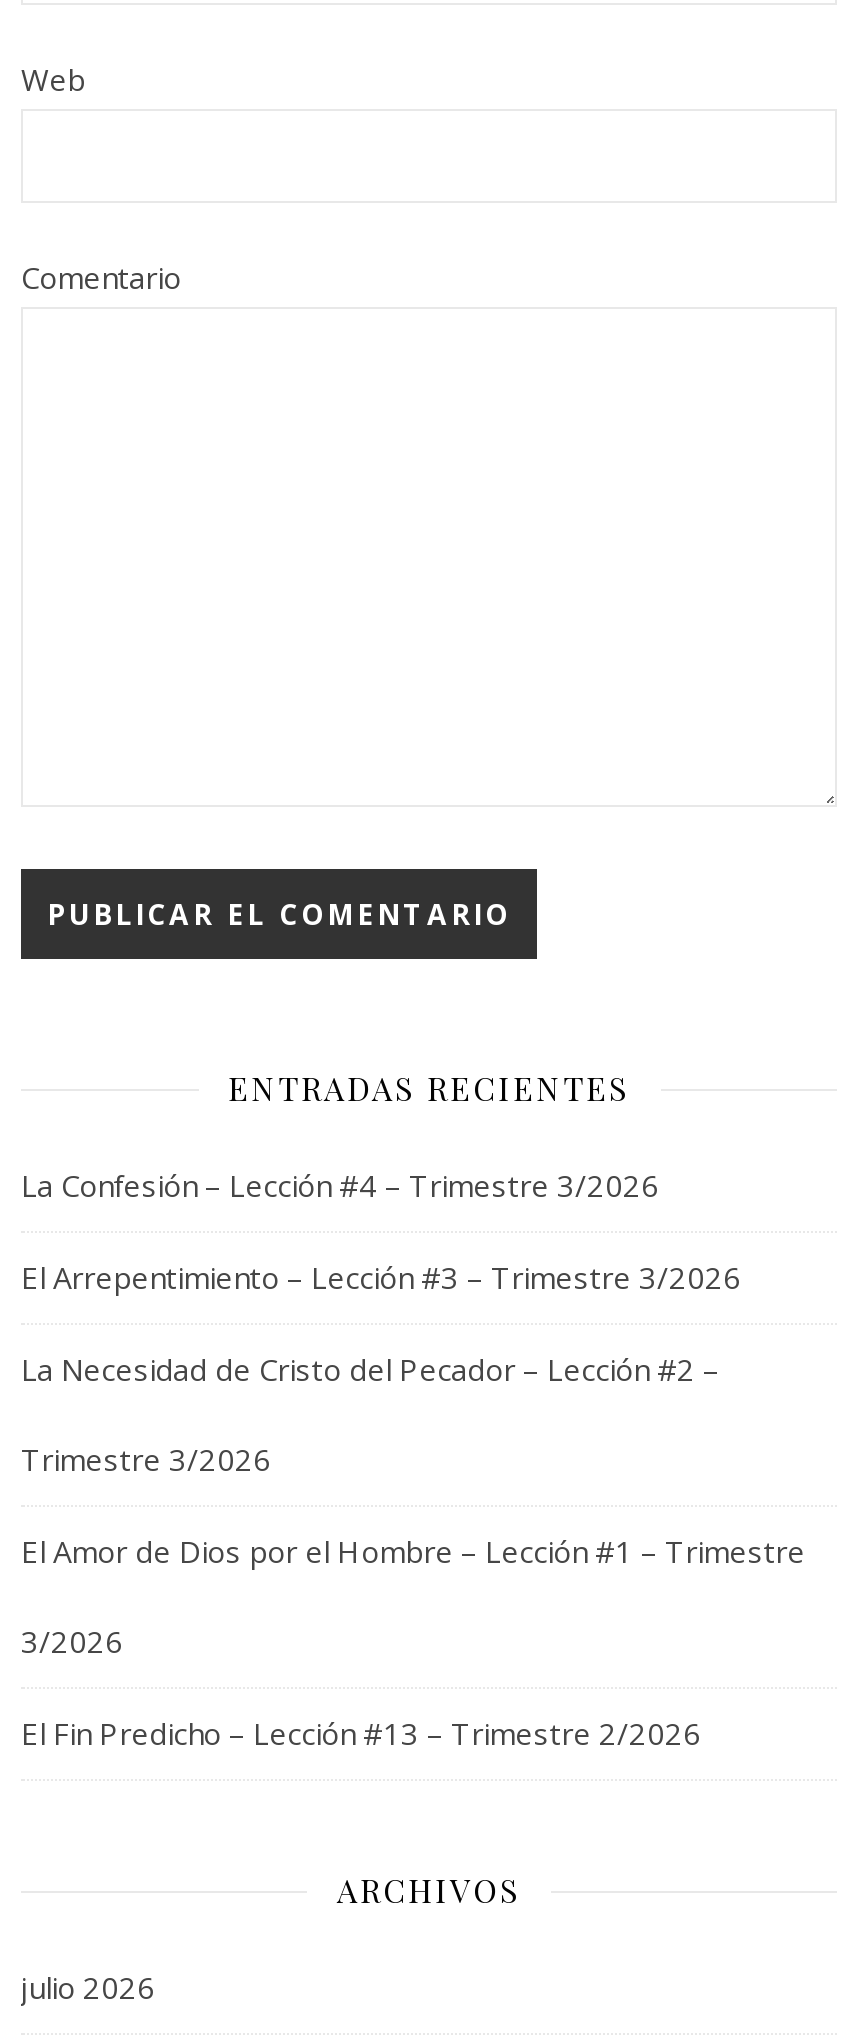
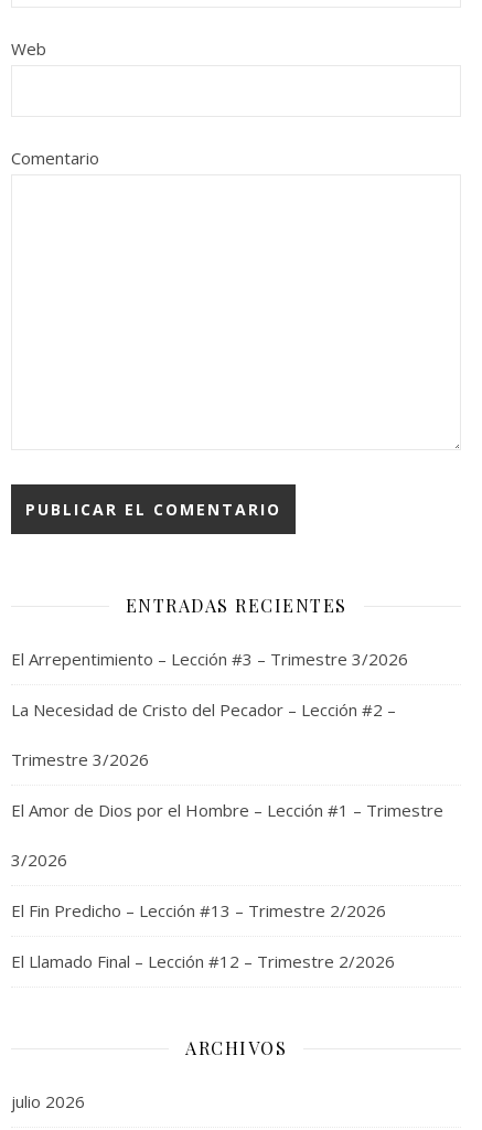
[21,1166,659,1206] La Confesión – Lección #4 – Trimestre 3/2026 -> none
moved [21,1258,805,1754] -> [11,648,443,922]: El Arrepentimiento – Lección #3 – Trimestre 3/2026 | La Necesidad de Cristo del Pecador – Lección #2 – | Trimestre 3/2026 | El Amor de Dios por el Hombre – Lección #1 – Trimestre | 3/2026 | El Fin Predicho – Lección #13 – Trimestre 2/2026
none -> [11,950,395,973] El Llamado Final – Lección #12 – Trimestre 2/2026

